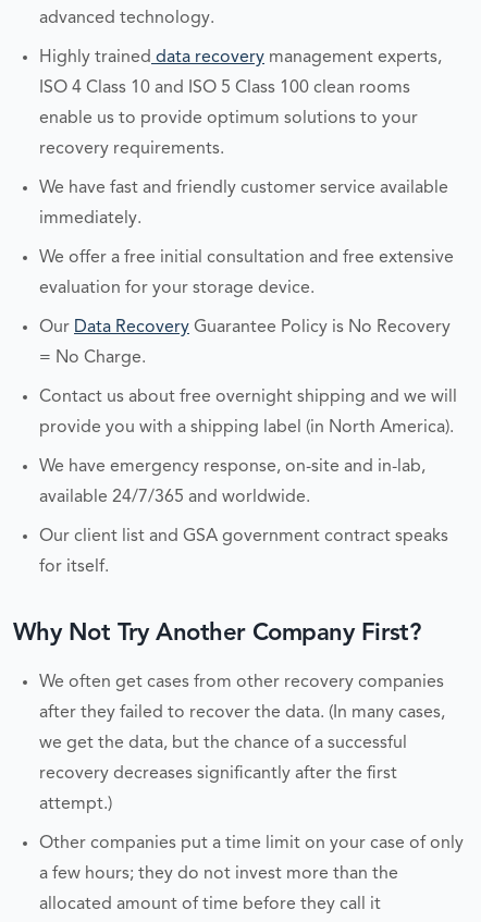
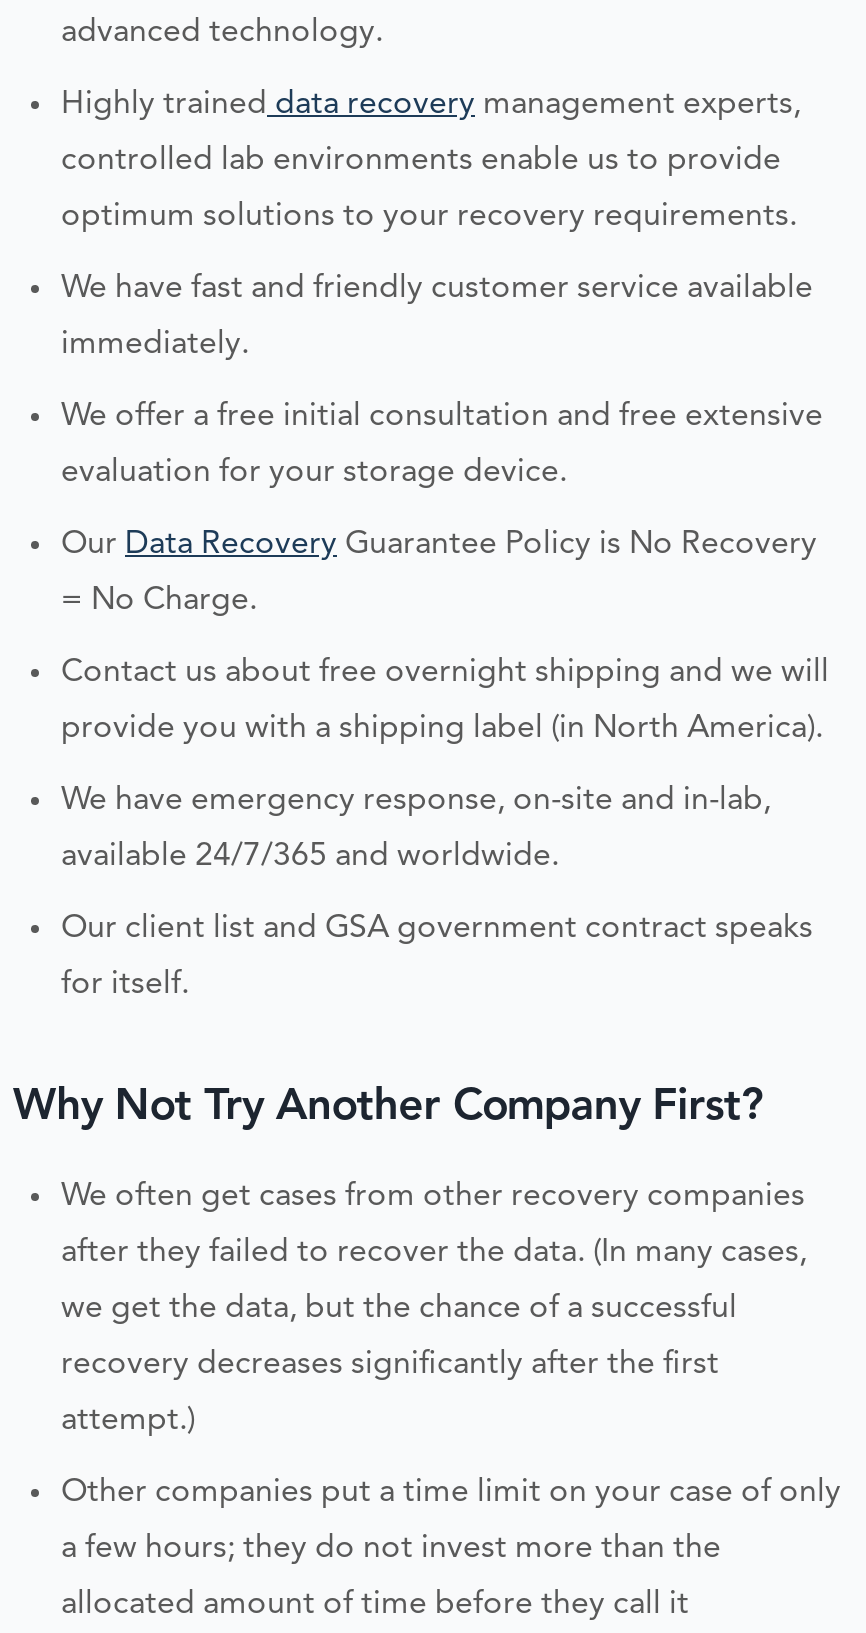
[39,79,418,157] ISO 4 Class 10 and ISO 5 Class 100 clean rooms | enable us to provide optimum solutions to your | recovery requirements. -> [61,144,797,232] controlled lab environments enable us to provide | optimum solutions to your recovery requirements.

